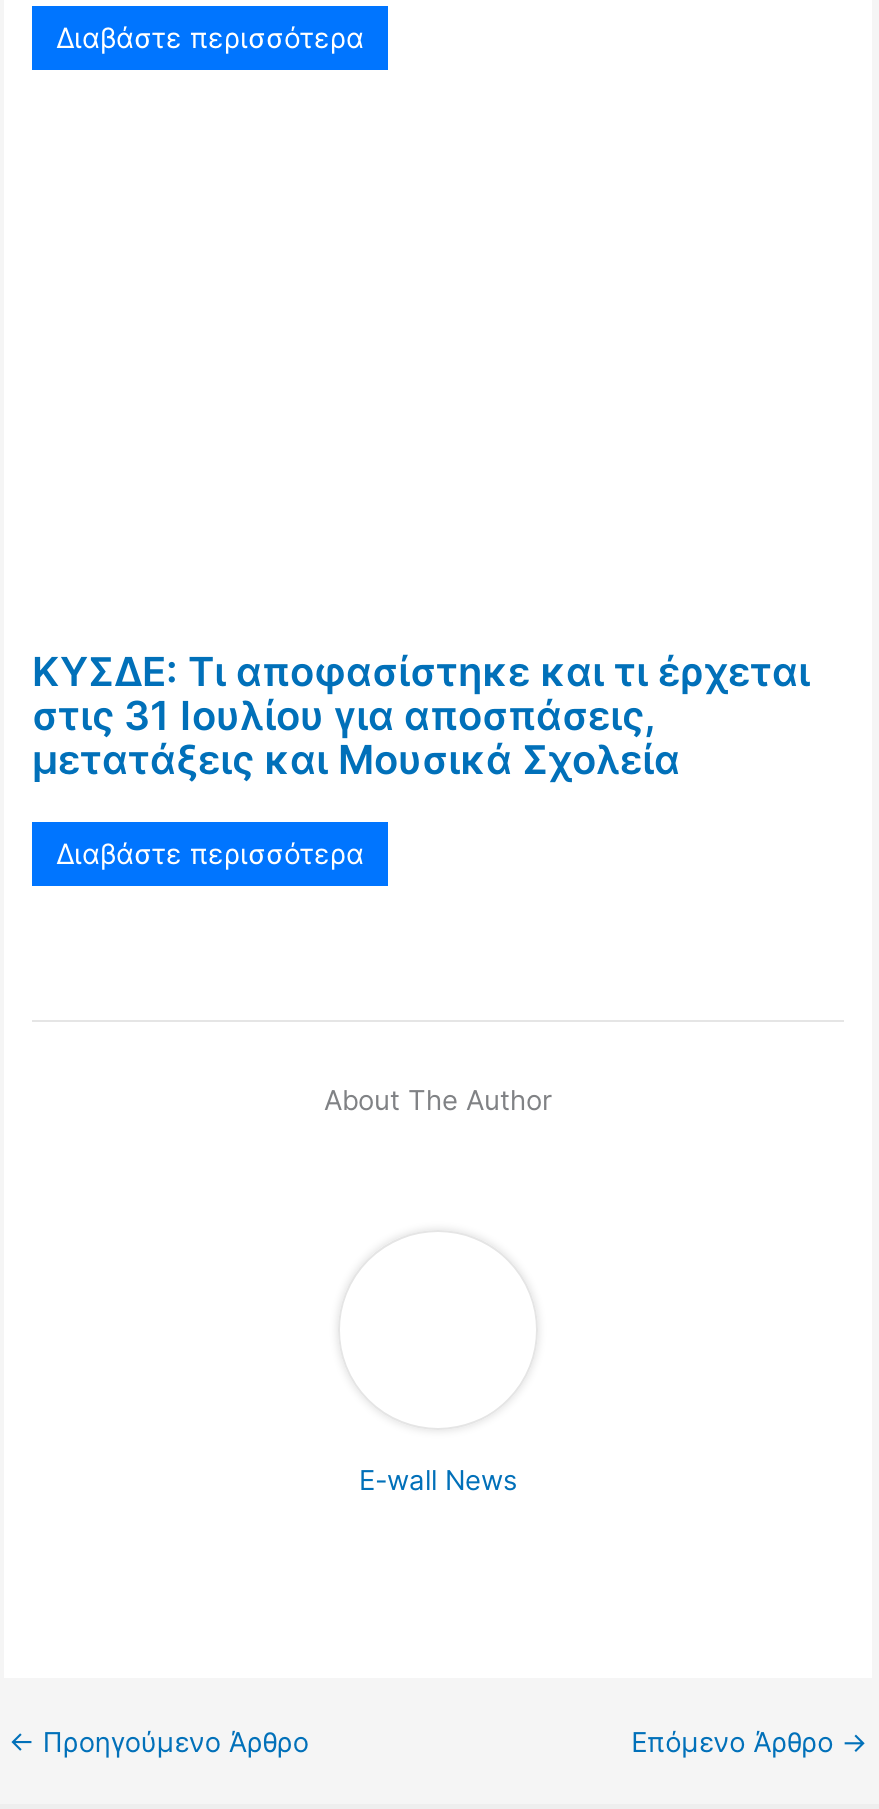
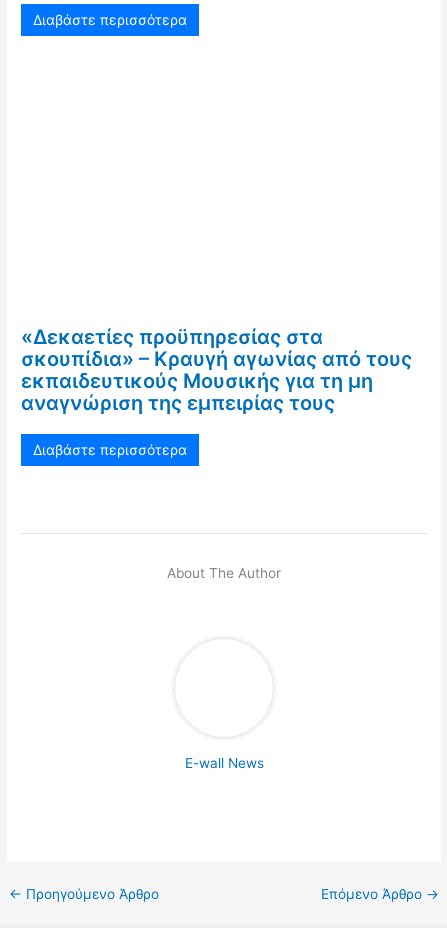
[32,648,810,784] ΚΥΣΔΕ: Τι αποφασίστηκε και τι έρχεται | στις 31 Ιουλίου για αποσπάσεις, | μετατάξεις και Μουσικά Σχολεία -> [21,325,412,415] «Δεκαετίες προϋπηρεσίας στα | σκουπίδια» – Κραυγή αγωνίας από τους | εκπαιδευτικούς Μουσικής για τη μη | αναγνώριση της εμπειρίας τους

